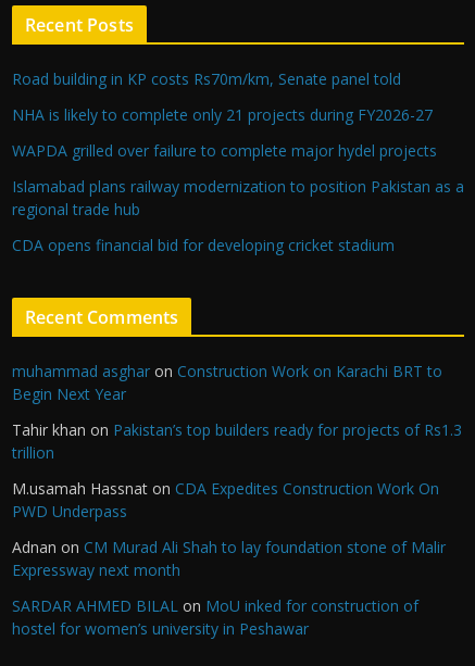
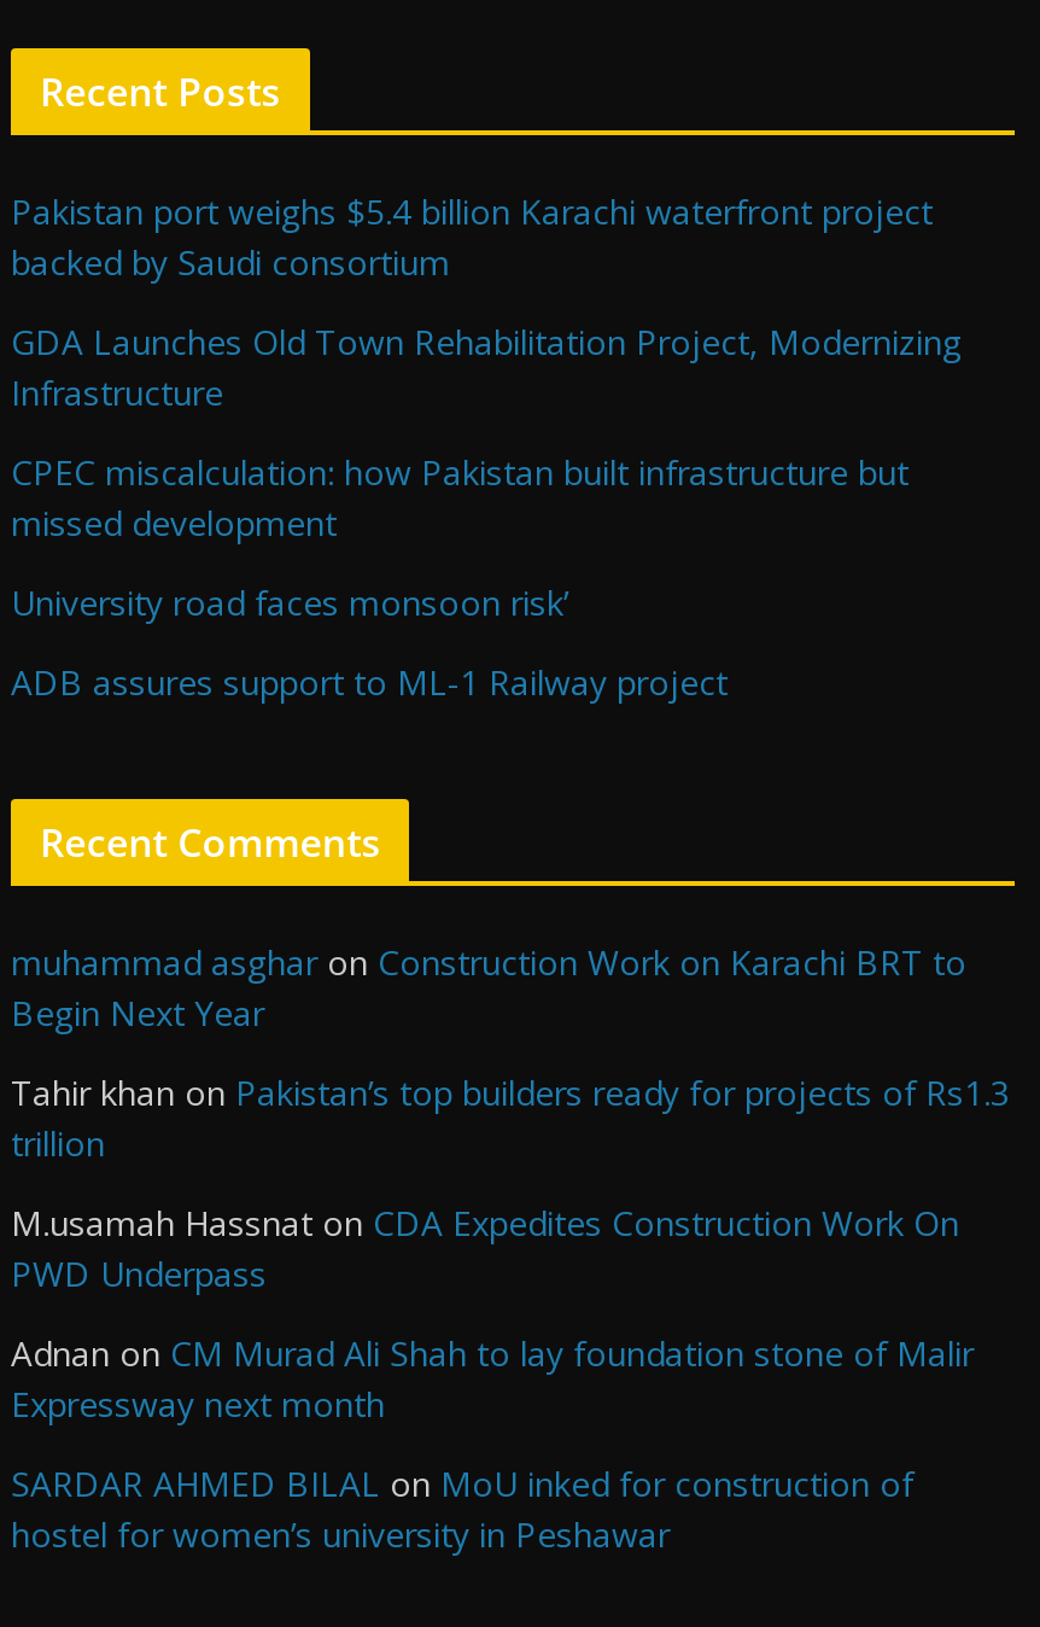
[12,69,401,90] Road building in KP costs Rs70m/km, Senate panel told -> [11,189,933,286] Pakistan port weighs $5.4 billion Karachi waterfront project | backed by Saudi consortium
[12,105,433,125] NHA is likely to complete only 21 projects during FY2026-27 -> [11,320,962,416] GDA Launches Old Town Rehabilitation Project, Modernizing | Infrastructure
[12,141,437,161] WAPDA grilled over failure to complete major hydel projects -> [11,450,908,547] CPEC miscalculation: how Pakistan built infrastructure but | missed development
[12,177,464,220] Islamabad plans railway modernization to position Pakistan as a | regional trade hub -> [11,581,568,626] University road faces monsoon risk’
[12,235,395,256] CDA opens financial bid for developing cricket stadium -> [11,660,728,706] ADB assures support to ML-1 Railway project

